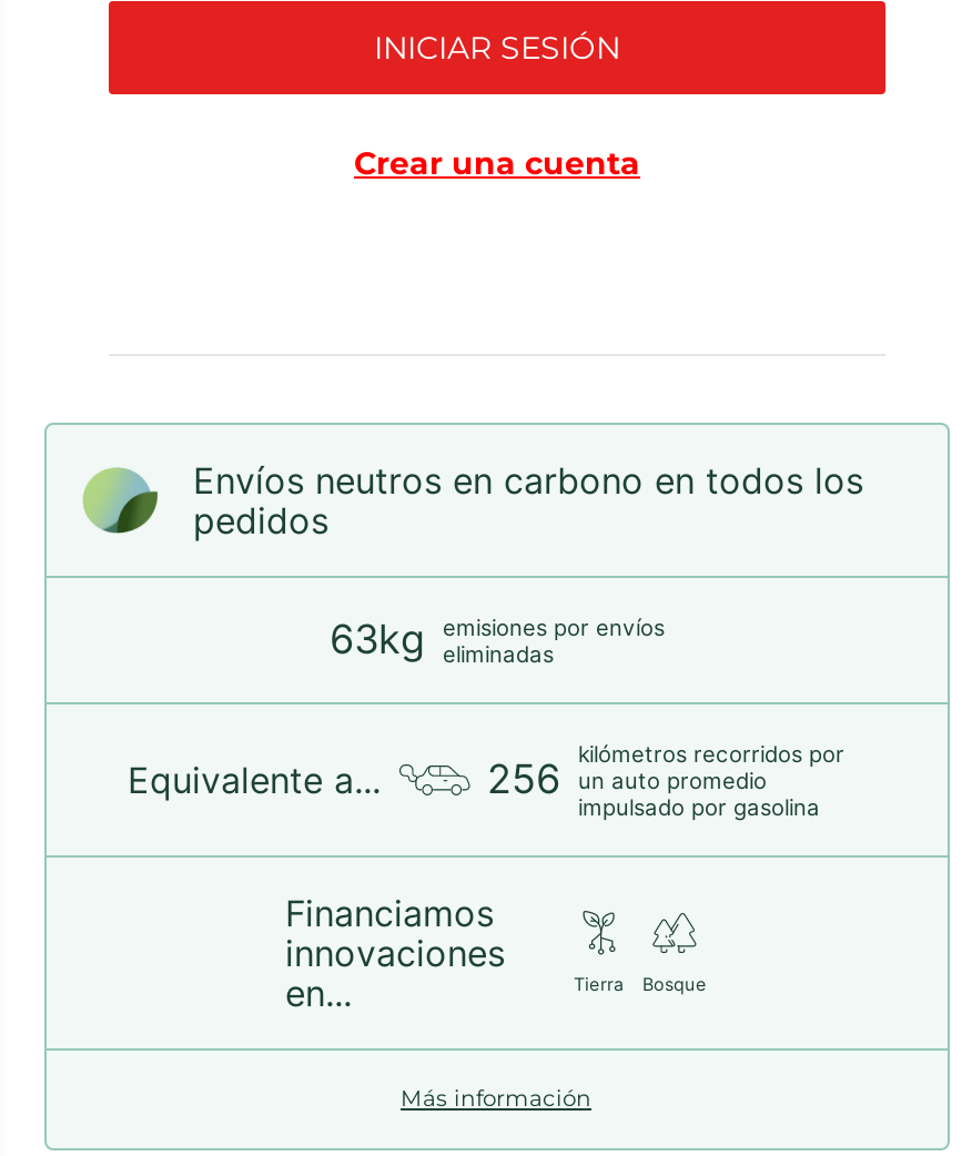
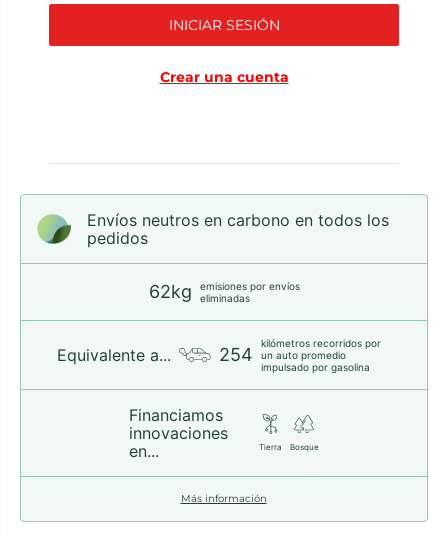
[330,614,665,667] 63kg emisiones por envíos eliminadas -> [148,280,299,304] 62kg emisiones por envíos eliminadas
[487,756,767,802] 256 un auto promedio -> [219,344,346,365] 254 un auto promedio

